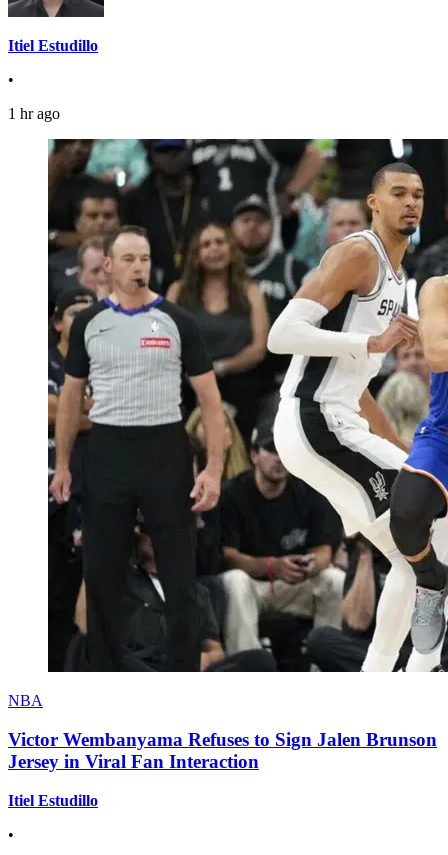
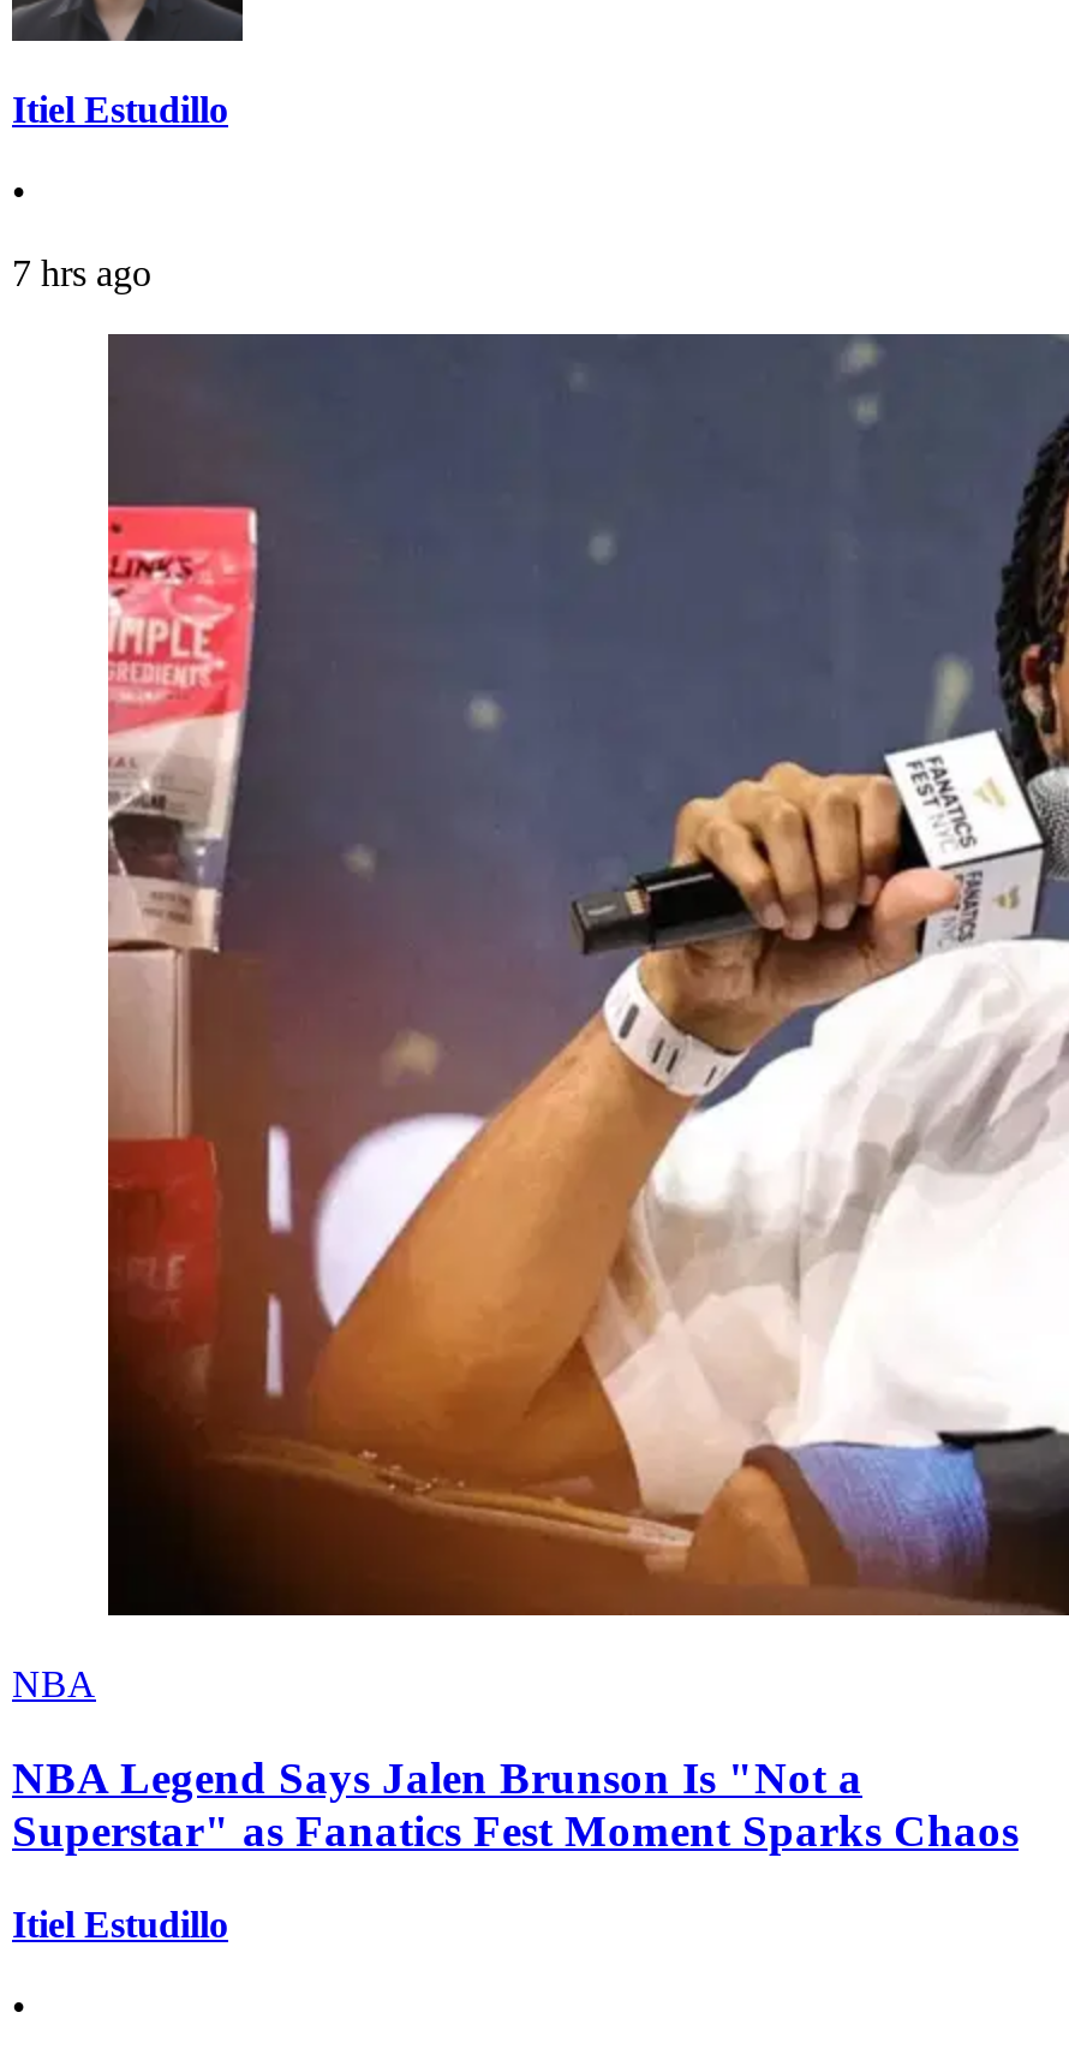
[8,105,60,122] 1 hr ago -> [12,253,151,294] 7 hrs ago
[47,138,445,673] [image] -> [106,332,1062,1618] [image]
[8,729,437,772] Victor Wembanyama Refuses to Sign Jalen Brunson | Jersey in Viral Fan Interaction -> [12,1753,1019,1856] NBA Legend Says Jalen Brunson Is "Not a | Superstar" as Fanatics Fest Moment Sparks Chaos

